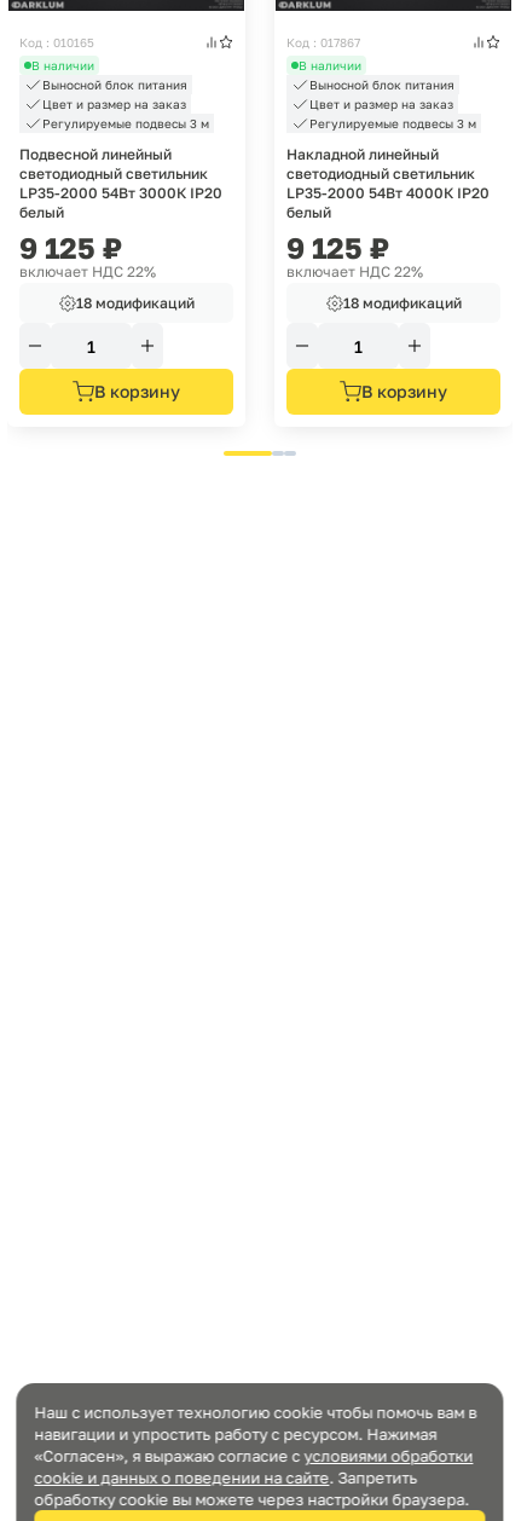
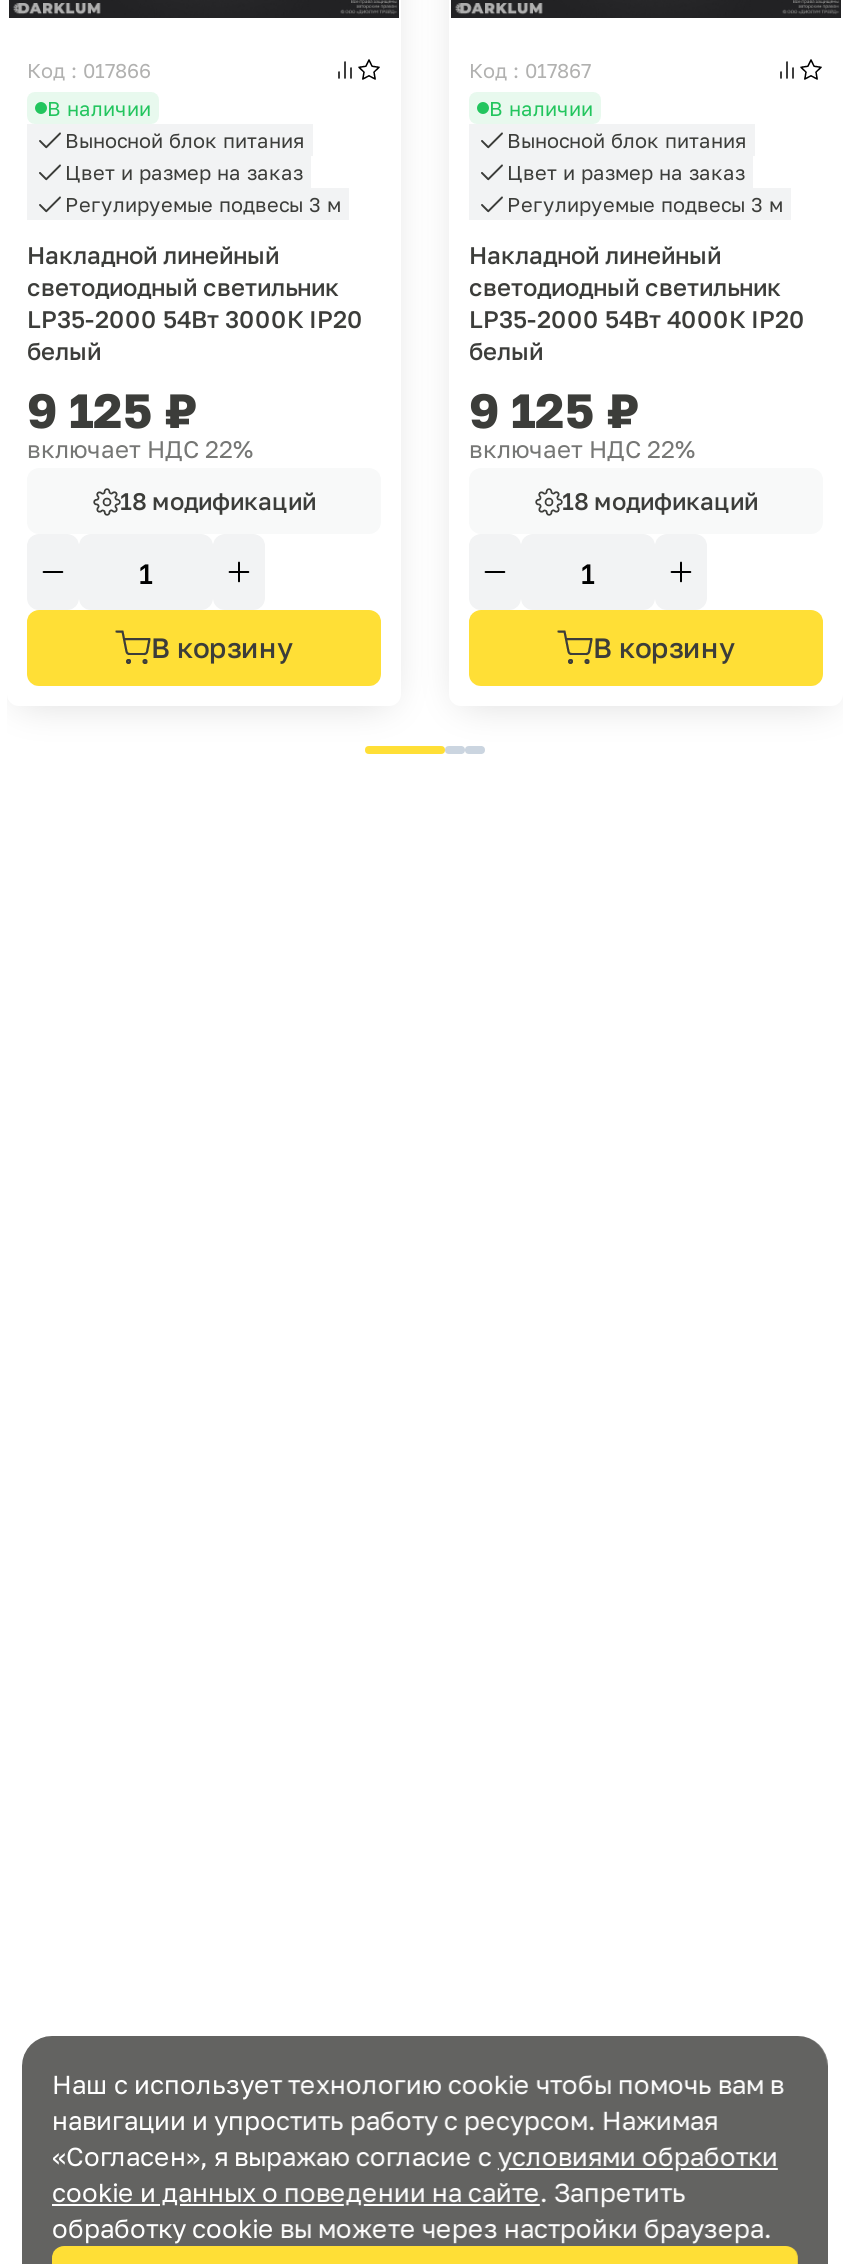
[19,35,94,50] Код : 010165 -> [27,58,151,82] Код : 017866
[19,145,172,163] Подвесной линейный -> [27,240,279,270] Накладной линейный

